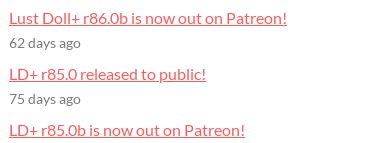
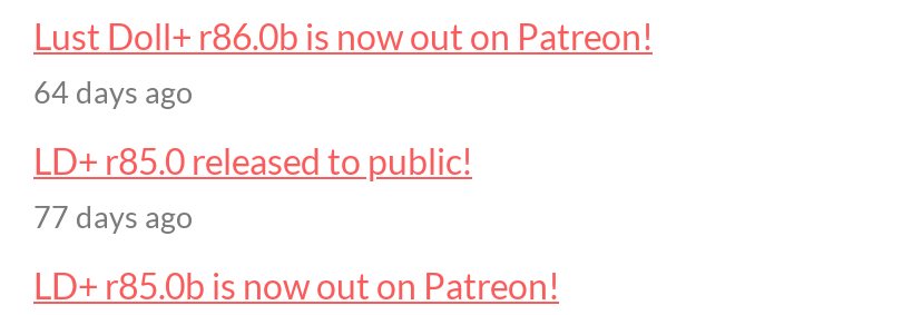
[9,35,81,51] 62 days ago -> [33,75,194,110] 64 days ago
[9,91,81,107] 75 days ago -> [33,199,194,235] 77 days ago

